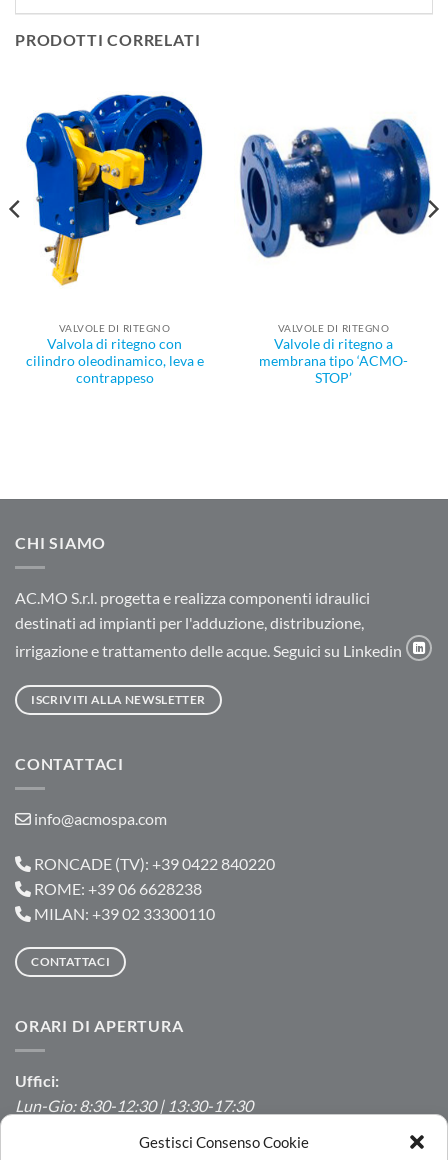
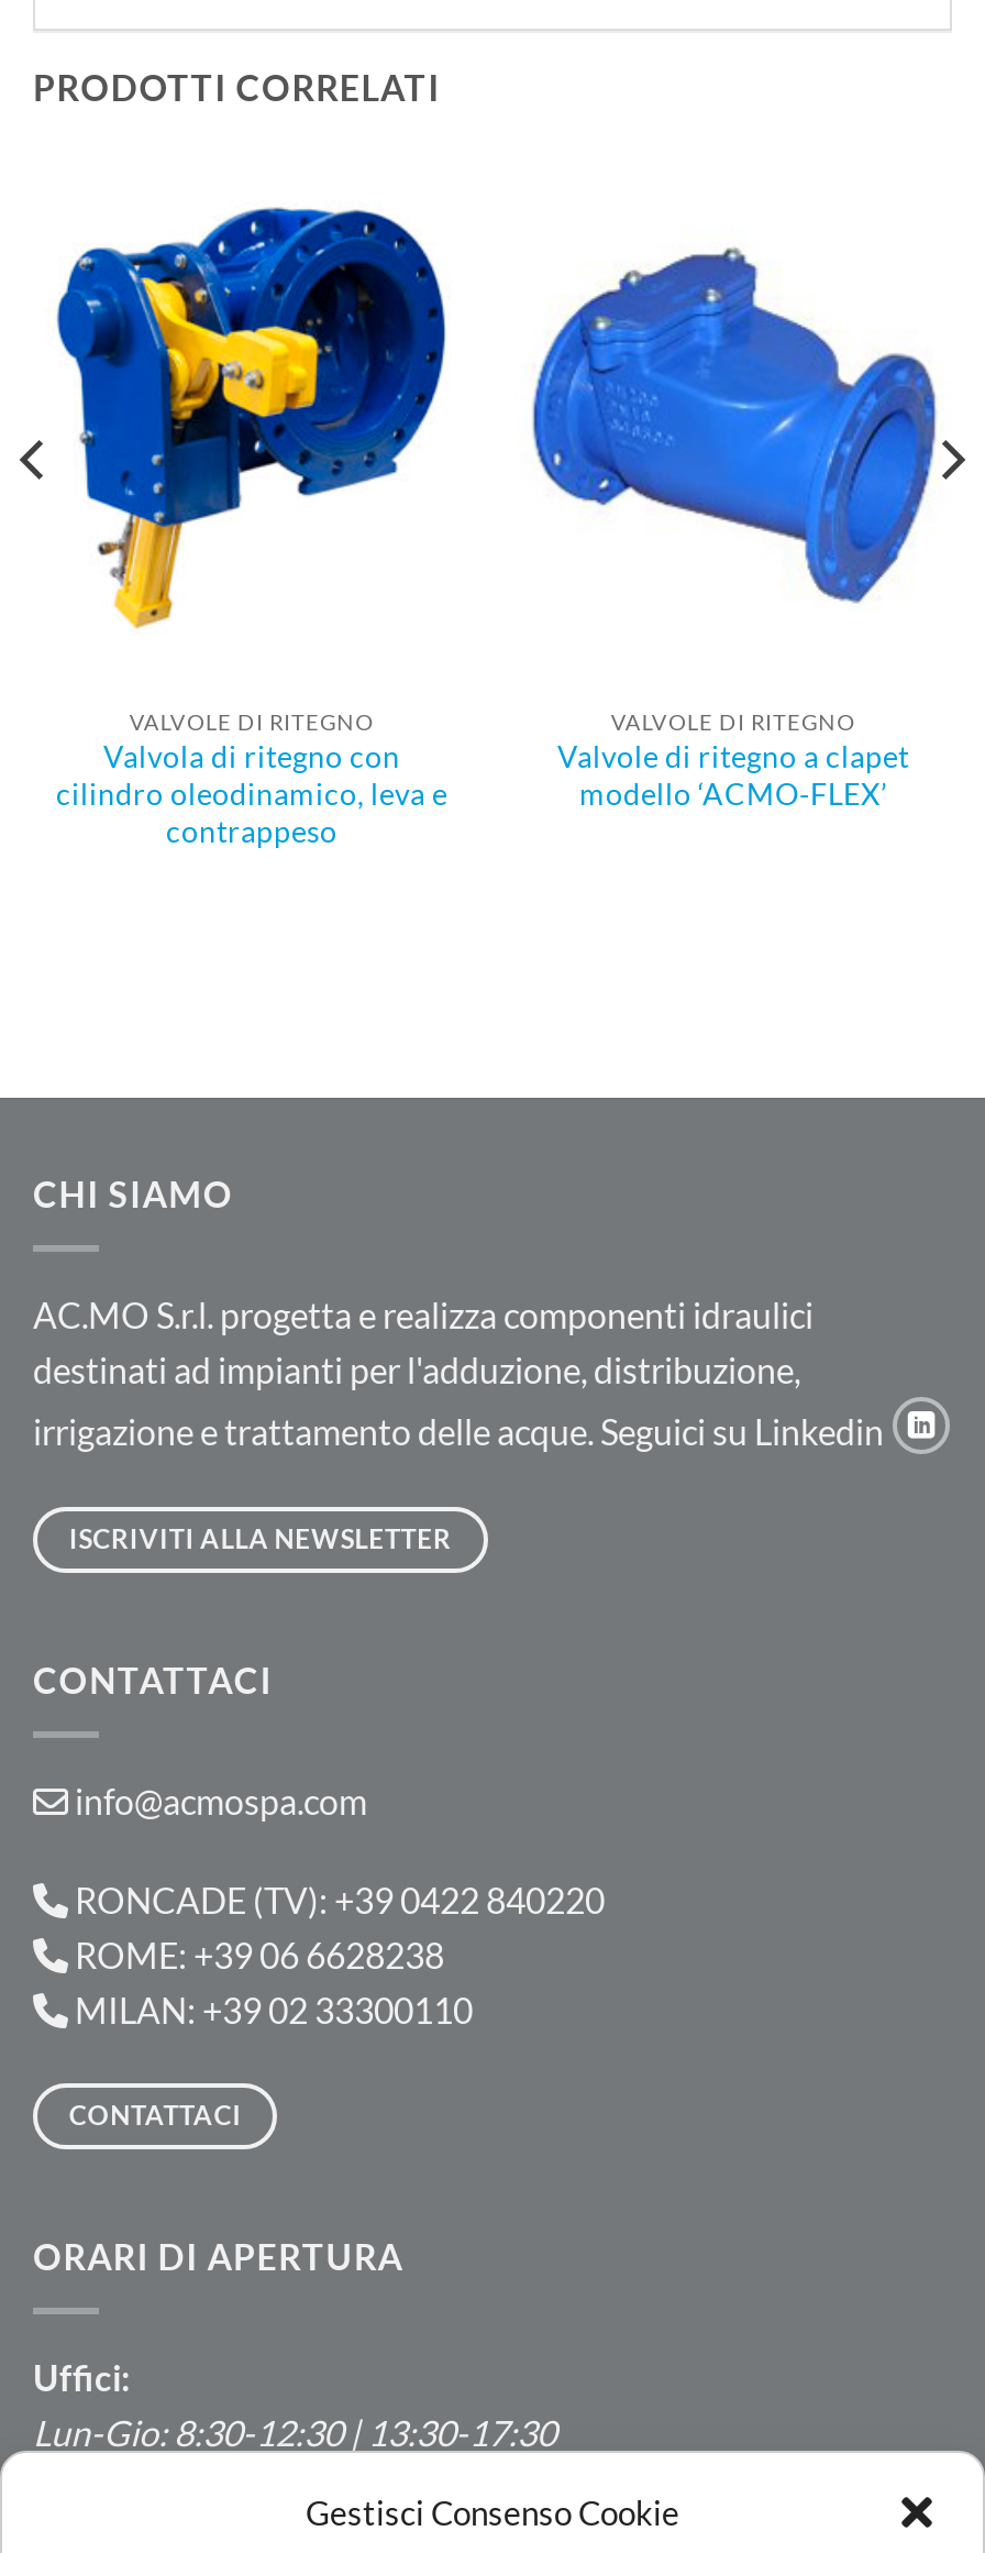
[240,113,431,274] [image] -> [530,246,945,605] [image]
[259,336,408,386] Valvole di ritegno a | membrana tipo ‘ACMO- | STOP’ -> [557,740,909,813] Valvole di ritegno a clapet | modello ‘ACMO-FLEX’

